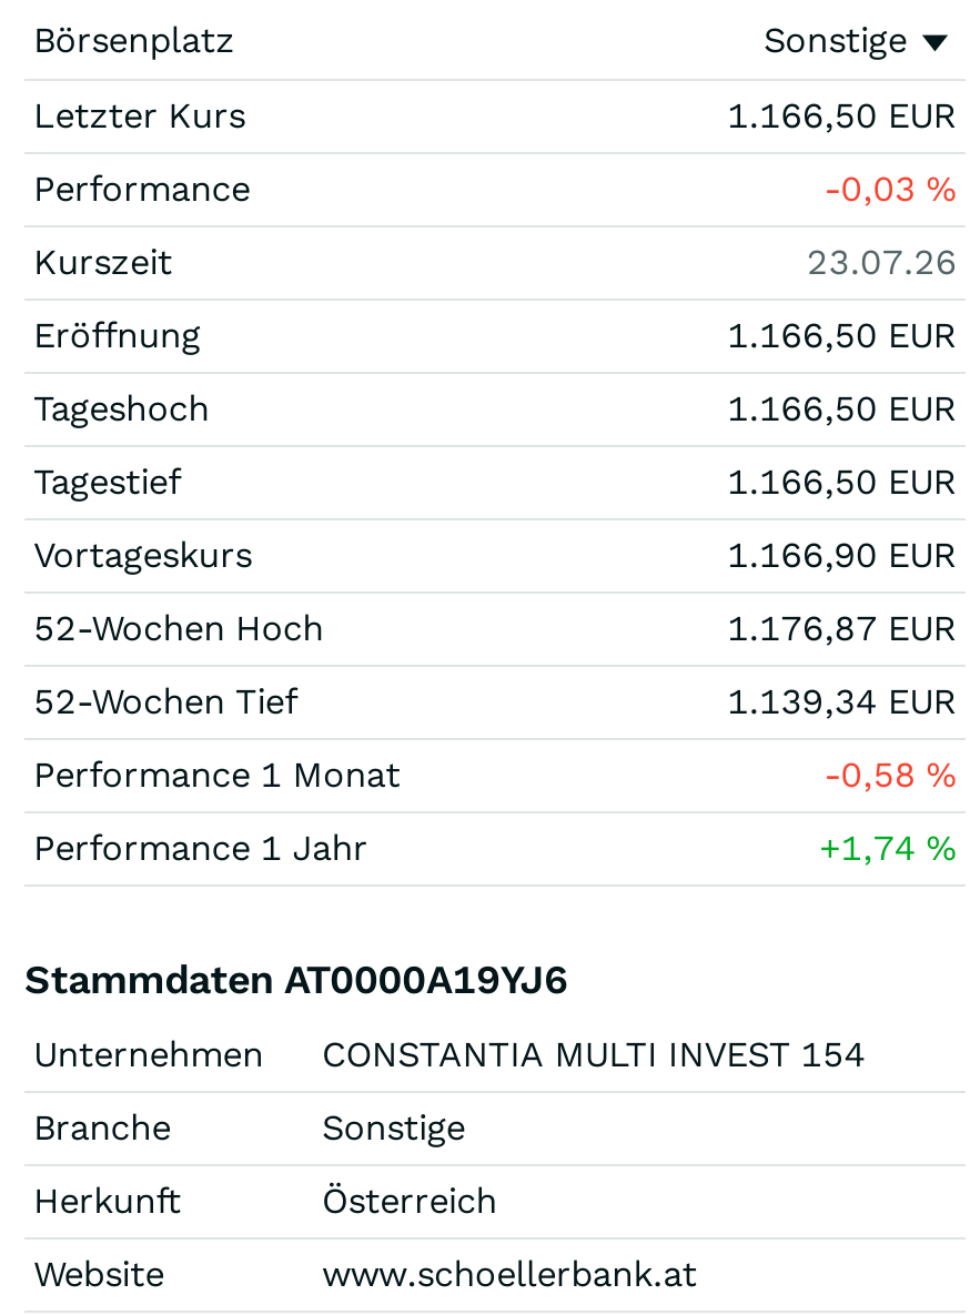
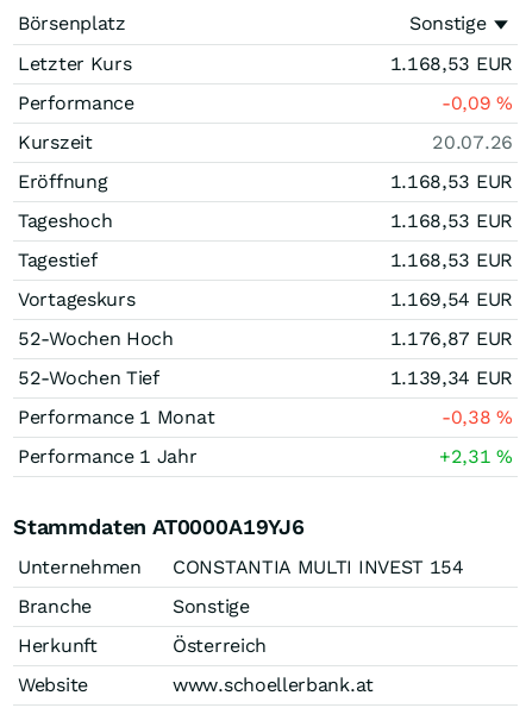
[727,94,957,136] 1.166,50 EUR -> [390,52,513,75] 1.168,53 EUR
[824,168,957,210] -0,03% -> [442,92,513,114] -0,09%
[807,241,957,283] 23.07.26 -> [432,131,513,153] 20.07.26
[727,314,957,356] 1.166,50 EUR -> [390,170,513,193] 1.168,53 EUR
[727,387,957,429] 1.166,50 EUR -> [390,209,513,232] 1.168,53 EUR
[727,461,957,503] 1.166,50 EUR -> [390,249,513,271] 1.168,53 EUR
[727,534,957,576] 1.166,90 EUR -> [390,288,513,311] 1.169,54 EUR
[824,753,957,796] -0,58% -> [442,406,513,428] -0,38%
[819,827,957,869] +1,74% -> [439,445,513,468] +2,31%

